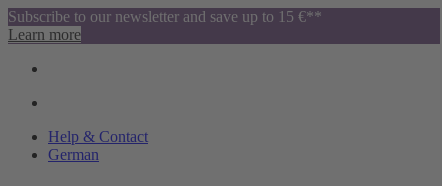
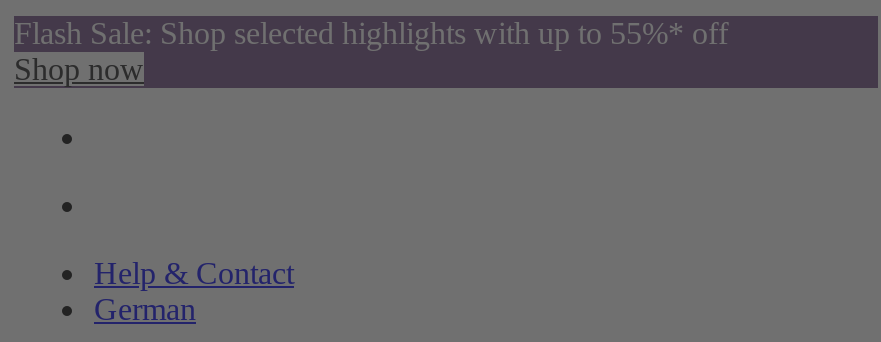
[8,8,322,43] Subscribe to our newsletter and save up to 15 €** | Learn more -> [14,16,728,86] Flash Sale: Shop selected highlights with up to 55%* off | Shop now

